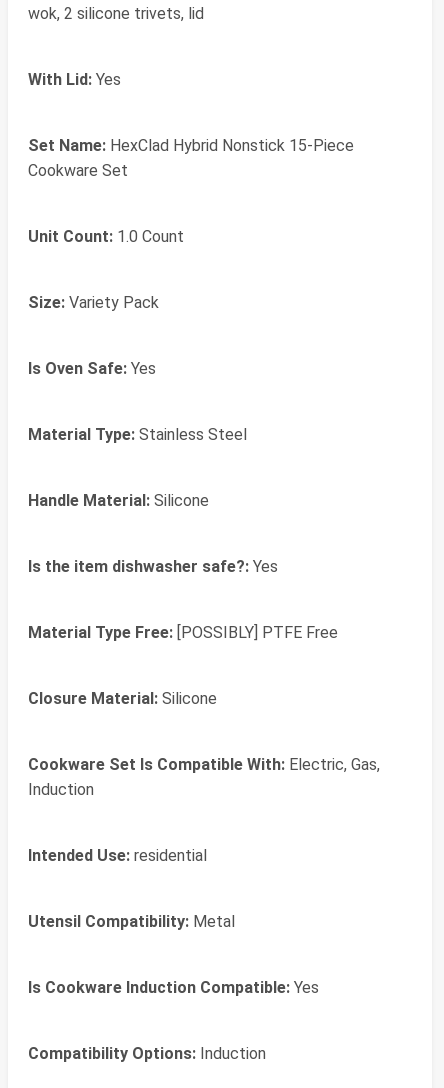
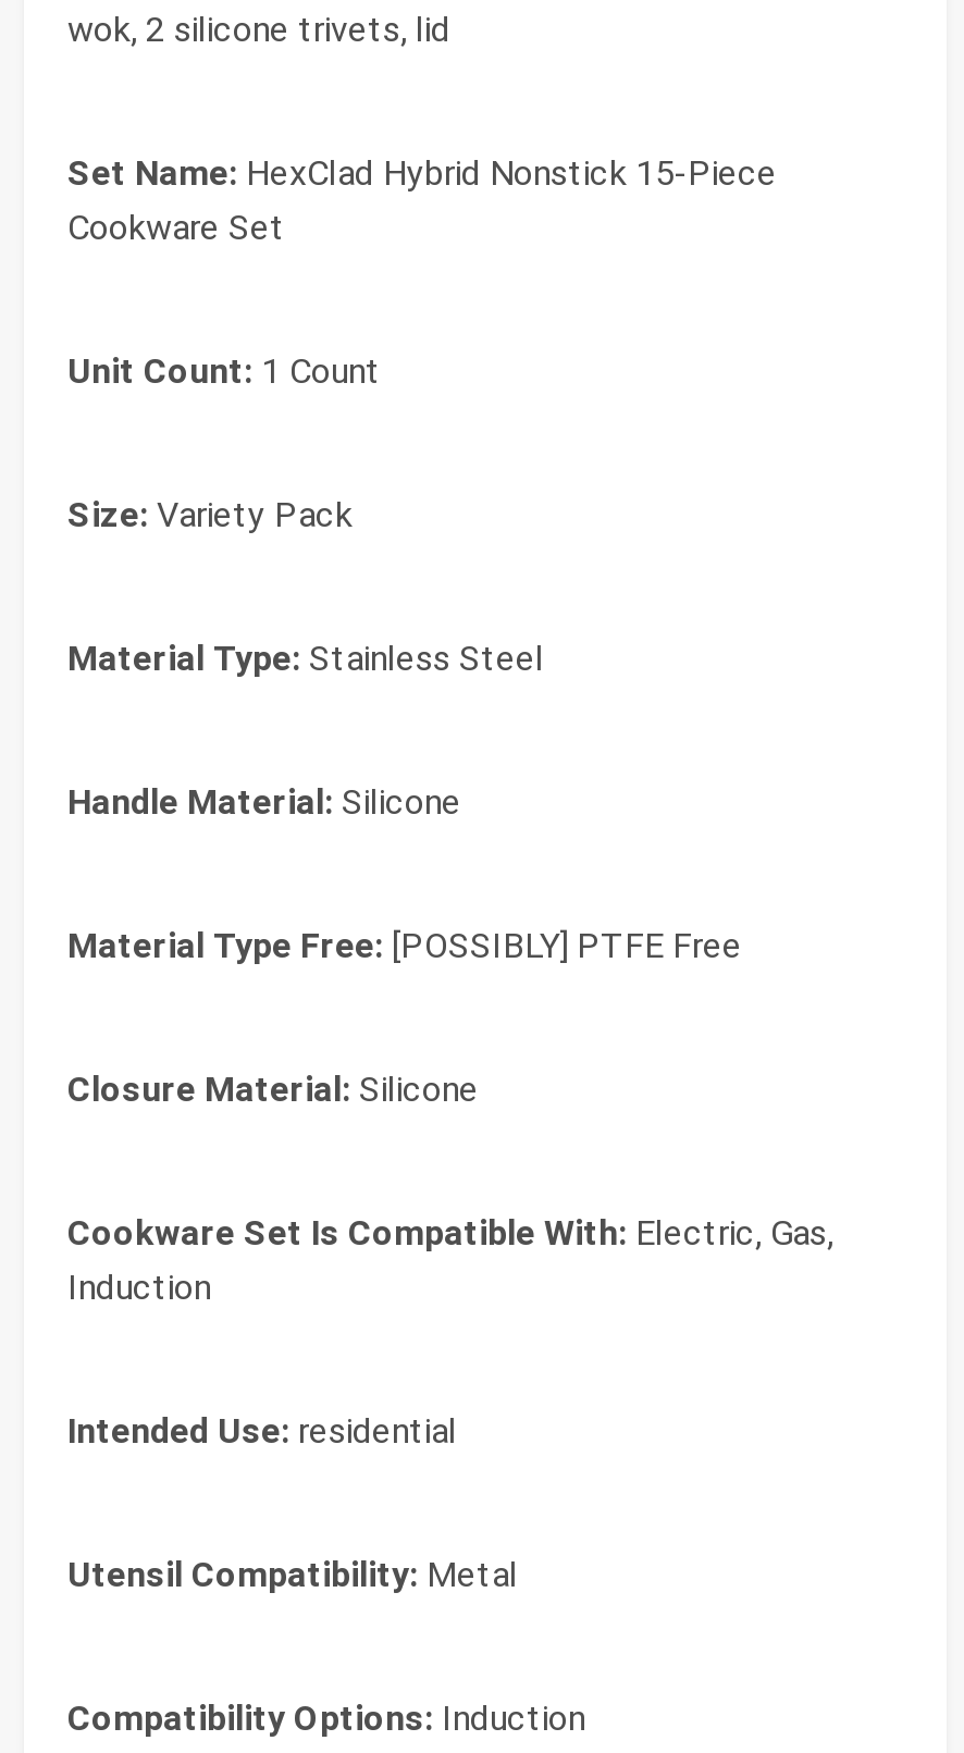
[28,70,121,89] With Lid: Yes -> none
[28,227,184,246] Unit Count: 1.0 Count -> [67,350,381,392] Unit Count: 1 Count
[28,359,156,378] Is Oven Safe: Yes -> none
[28,557,278,576] Is the item dishwasher safe?: Yes -> none
[28,978,319,997] Is Cookware Induction Compatible: Yes -> none

